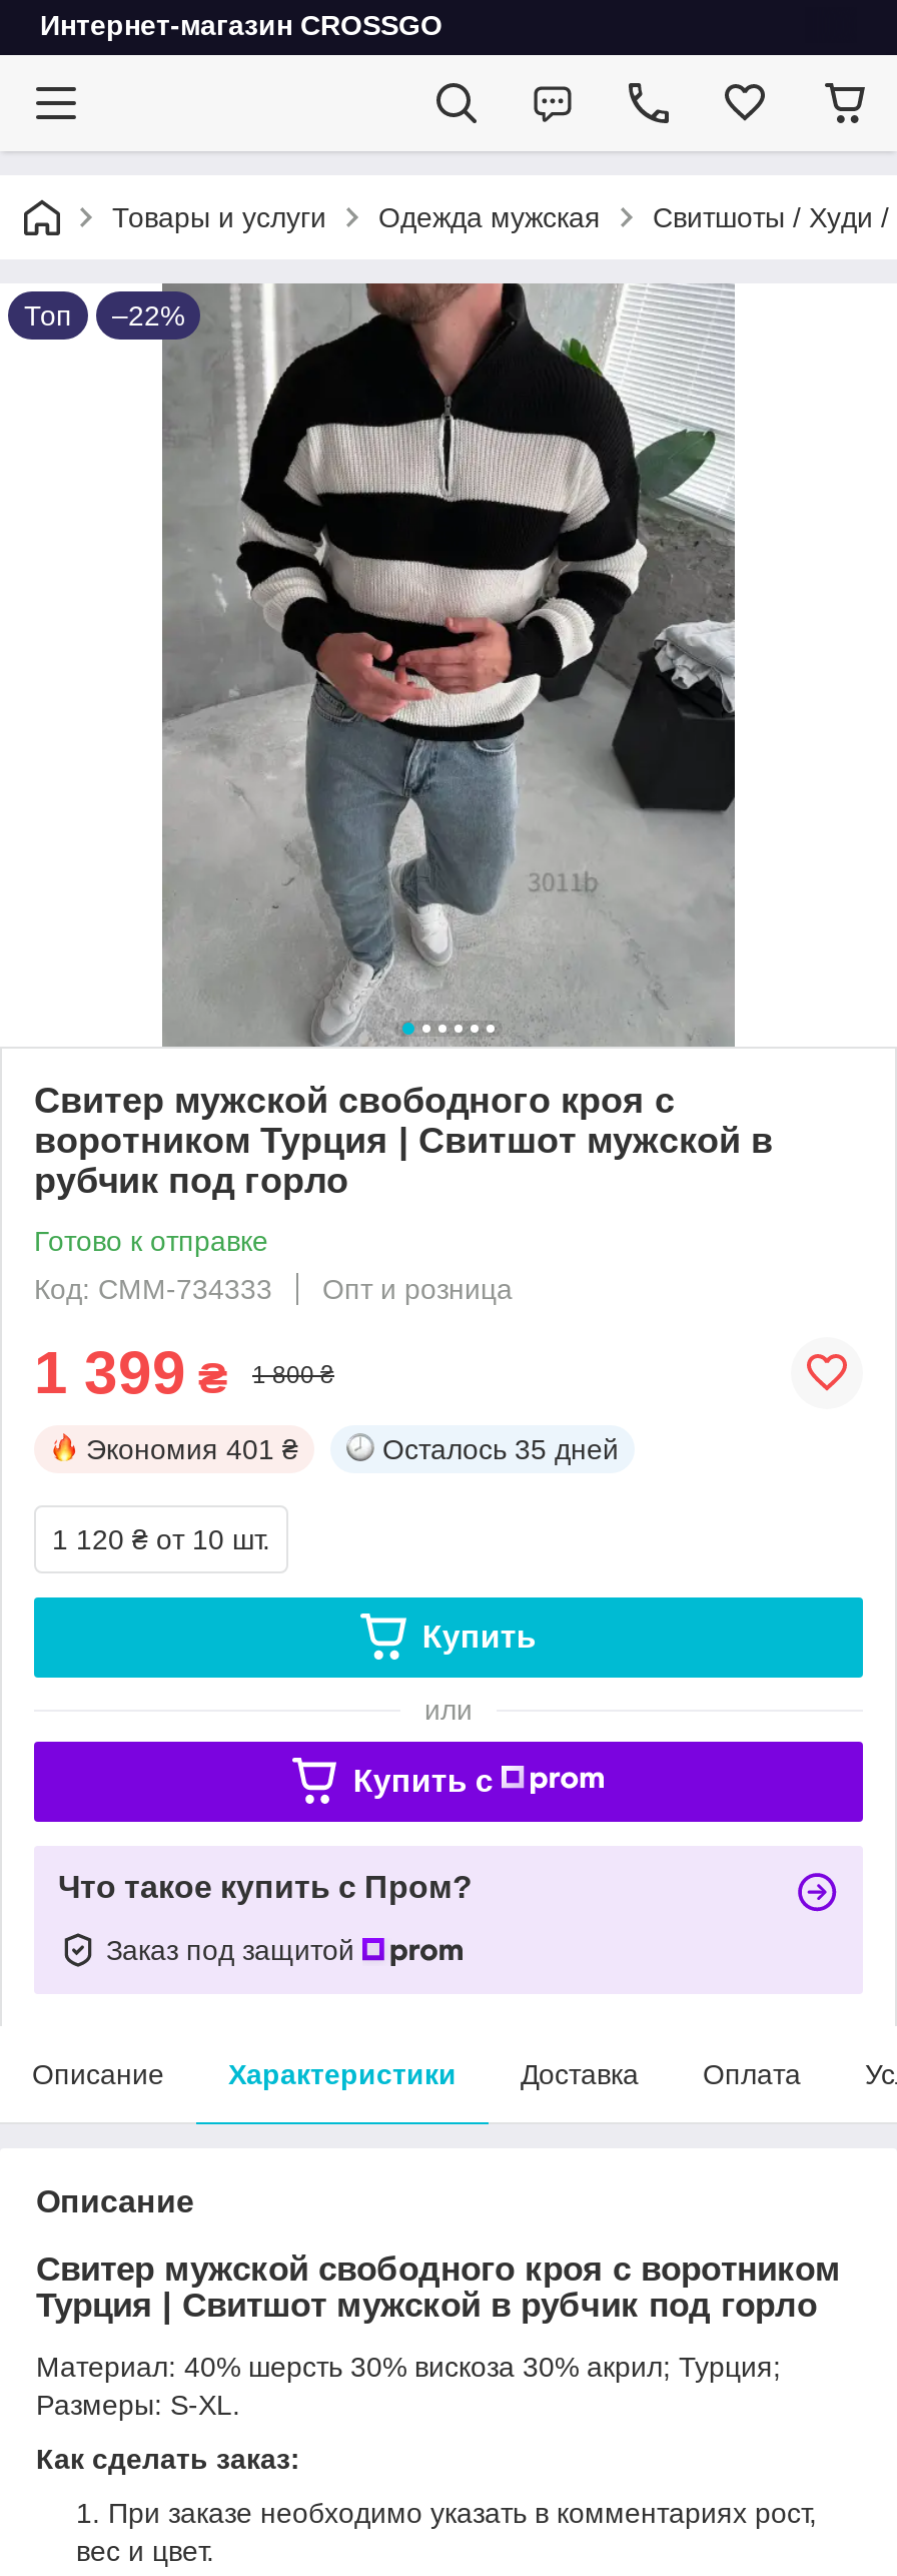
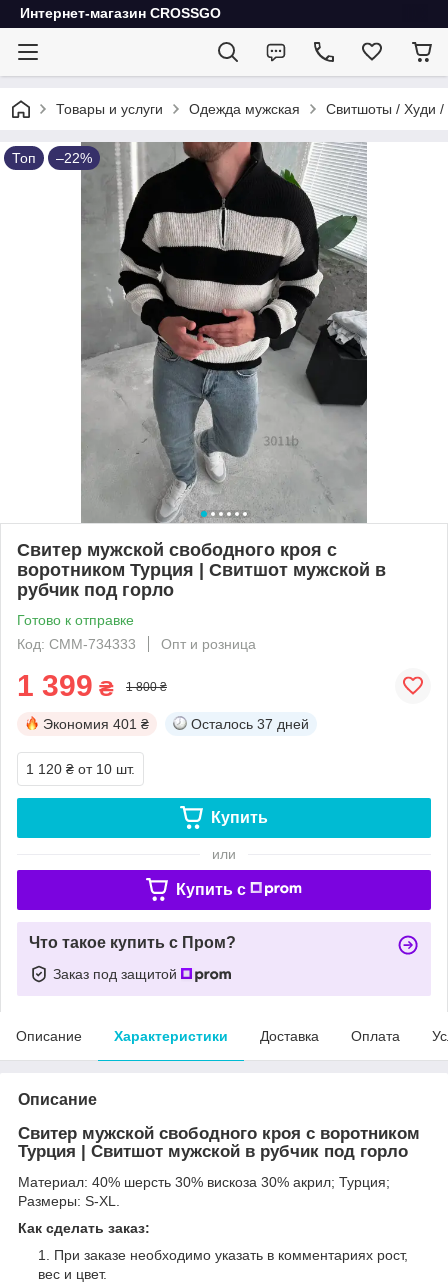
[382,1433,619,1465] Осталось 35 дней -> [191,716,309,732] Осталось 37 дней

